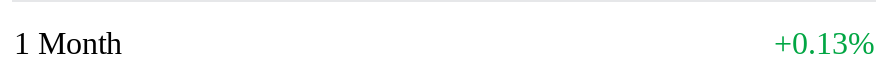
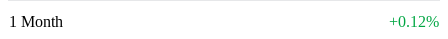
[774,26,874,60] +0.13% -> [389,13,439,30] +0.12%

